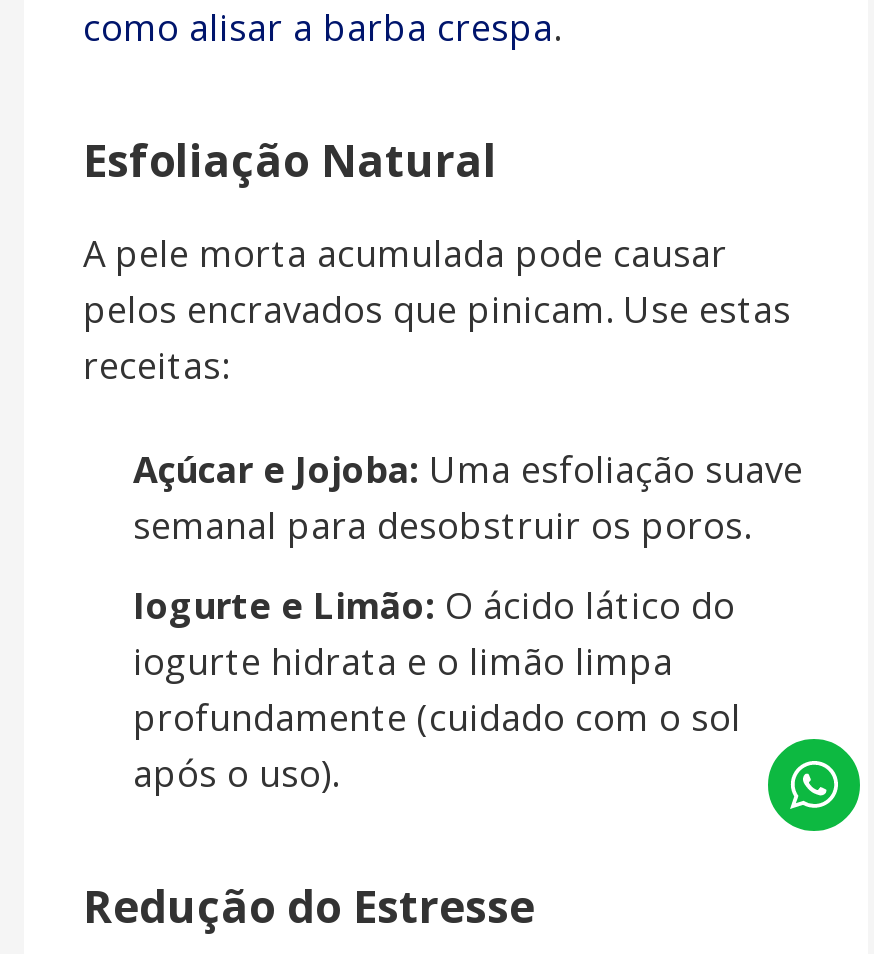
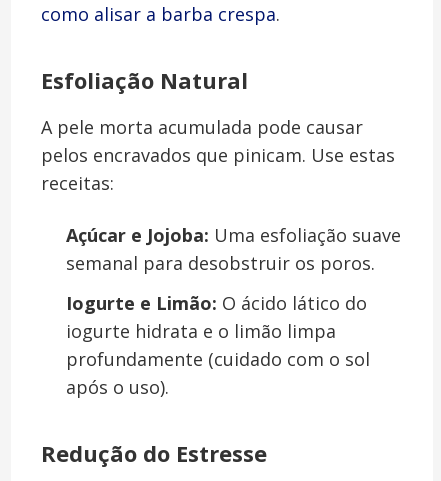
[766,736,862,834] [image] -> none

